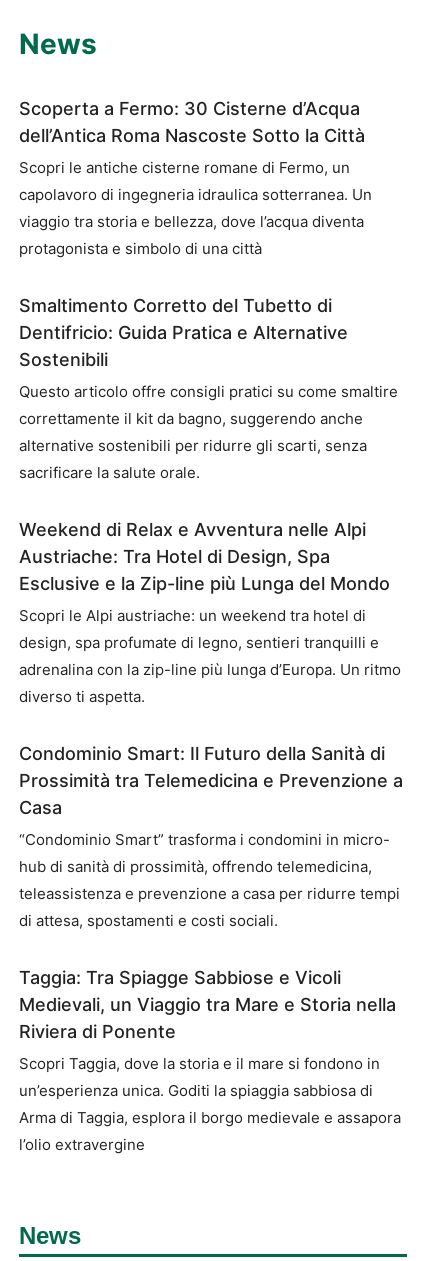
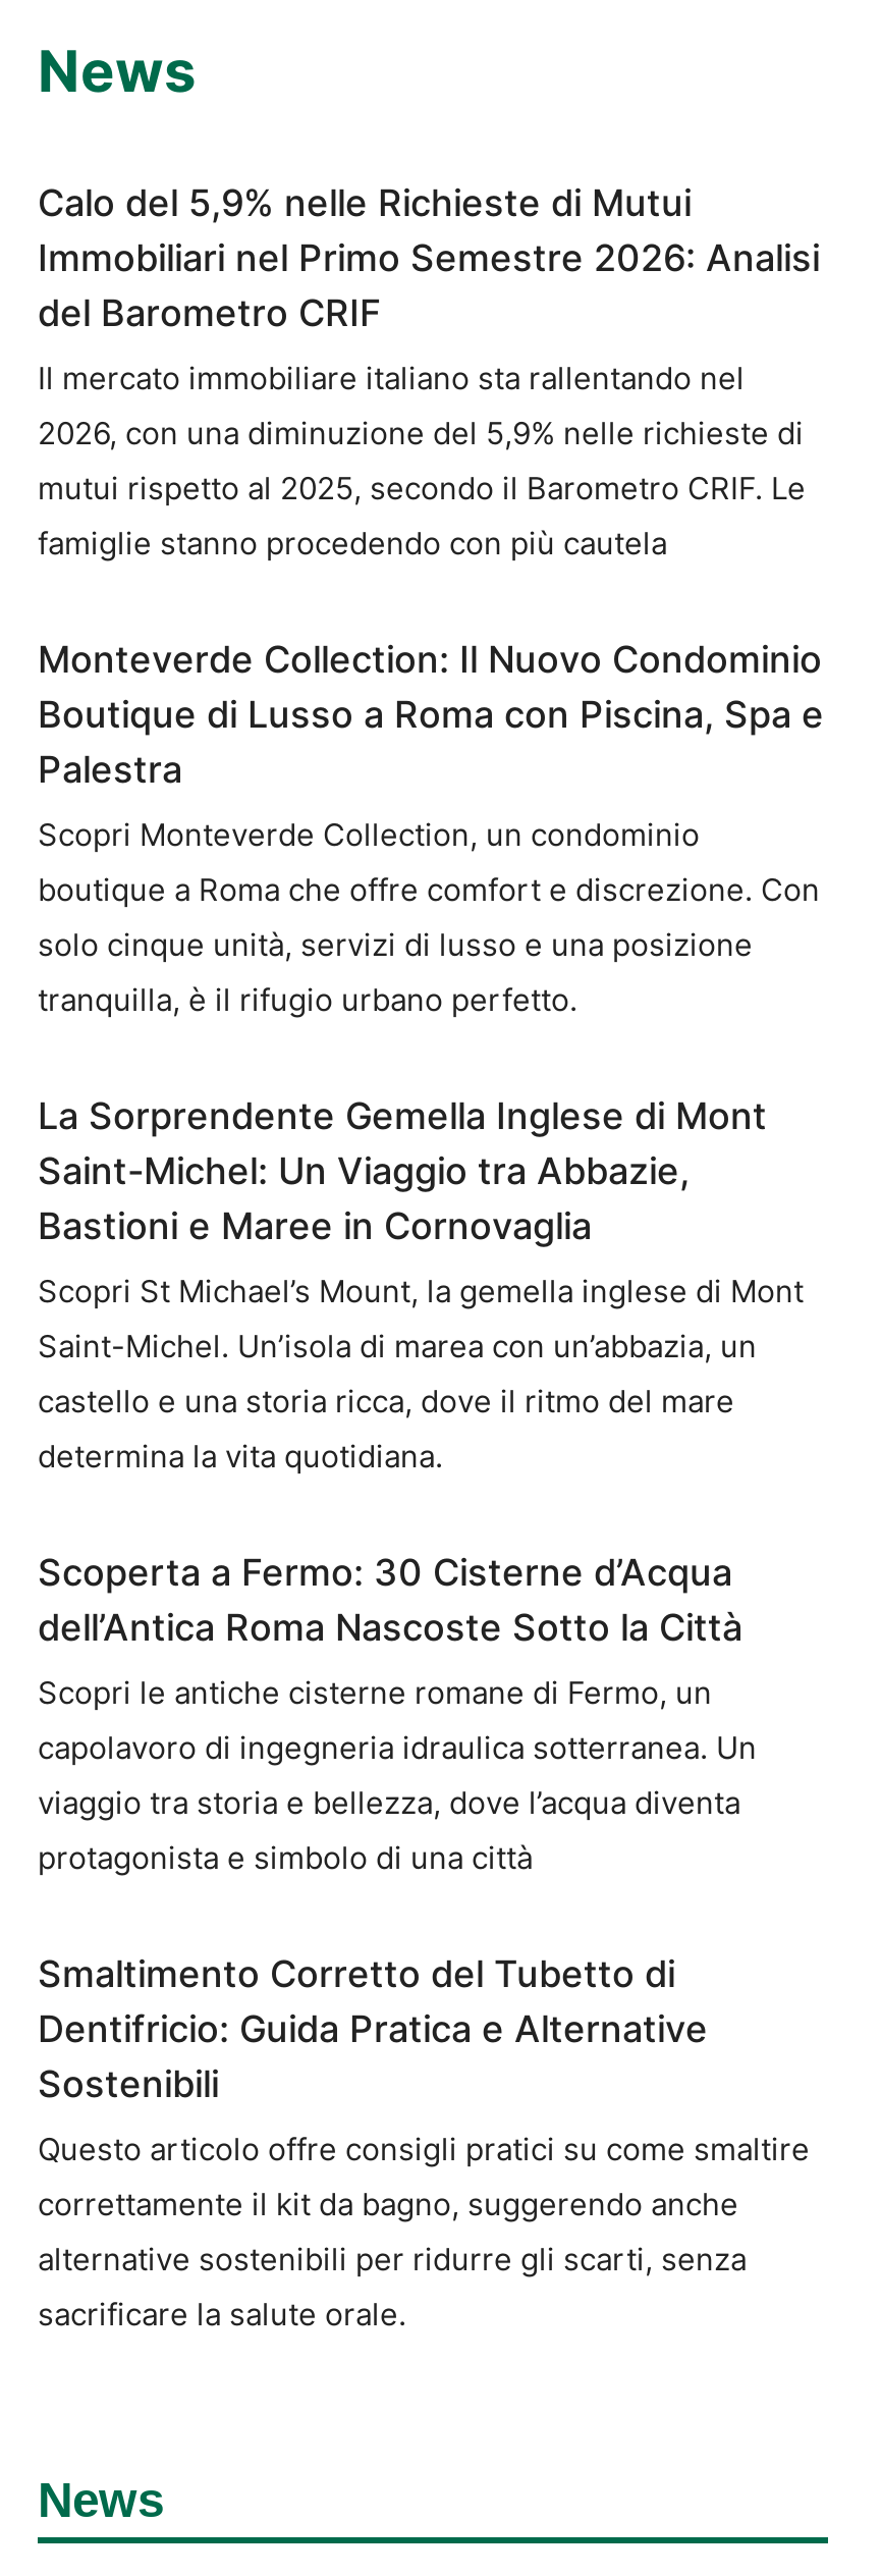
none -> [38,182,824,1476] Calo del 5,9% nelle Richieste di Mutui | Immobiliari nel Primo Semestre 2026: Analisi | del Barometro CRIF | Il mercato immobiliare italiano sta rallentando nel | 2026, con una diminuzione del 5,9% nelle richieste di | mutui rispetto al 2025, secondo il Barometro CRIF. Le | famiglie stanno procedendo con più cautela | Monteverde Collection: Il Nuovo Condominio | Boutique di Lusso a Roma con Piscina, Spa e | Palestra | Scopri Monteverde Collection, un condominio | boutique a Roma che offre comfort e discrezione. Con | solo cinque unità, servizi di lusso e una posizione | tranquilla, è il rifugio urbano perfetto. | La Sorprendente Gemella Inglese di Mont | Saint-Michel: Un Viaggio tra Abbazie, | Bastioni e Maree in Cornovaglia | Scopri St Michael’s Mount, la gemella inglese di Mont | Saint-Michel. Un’isola di marea con un’abbazia, un | castello e una storia ricca, dove il ritmo del mare | determina la vita quotidiana.
moved [19,98,398,482] -> [38,1552,810,2334]: Scoperta a Fermo: 30 Cisterne d’Acqua | dell’Antica Roma Nascoste Sotto la Città | Scopri le antiche cisterne romane di Fermo, un | ... | alternative sostenibili per ridurre gli scarti, senza | sacrificare la salute orale.
[19,519,403,1154] Weekend di Relax e Avventura nelle Alpi | Austriache: Tra Hotel di Design, Spa | Esclusive e la Zip-line più Lunga del Mondo | Scopri le Alpi austriache: un weekend tra hotel di | design, spa profumate di legno, sentieri tranquilli e | adrenalina con la zip-line più lunga d’Europa. Un ritmo | diverso ti aspetta. | Condominio Smart: Il Futuro della Sanità di | Prossimità tra Telemedicina e Prevenzione a | Casa | “Condominio Smart” trasforma i condomini in micro- | hub di sanità di prossimità, offrendo telemedicina, | teleassistenza e prevenzione a casa per ridurre tempi | di attesa, spostamenti e costi sociali. | Taggia: Tra Spiagge Sabbiose e Vicoli | Medievali, un Viaggio tra Mare e Storia nella | Riviera di Ponente | Scopri Taggia, dove la storia e il mare si fondono in | un’esperienza unica. Goditi la spiaggia sabbiosa di | Arma di Taggia, esplora il borgo medievale e assapora | l’olio extravergine -> none

